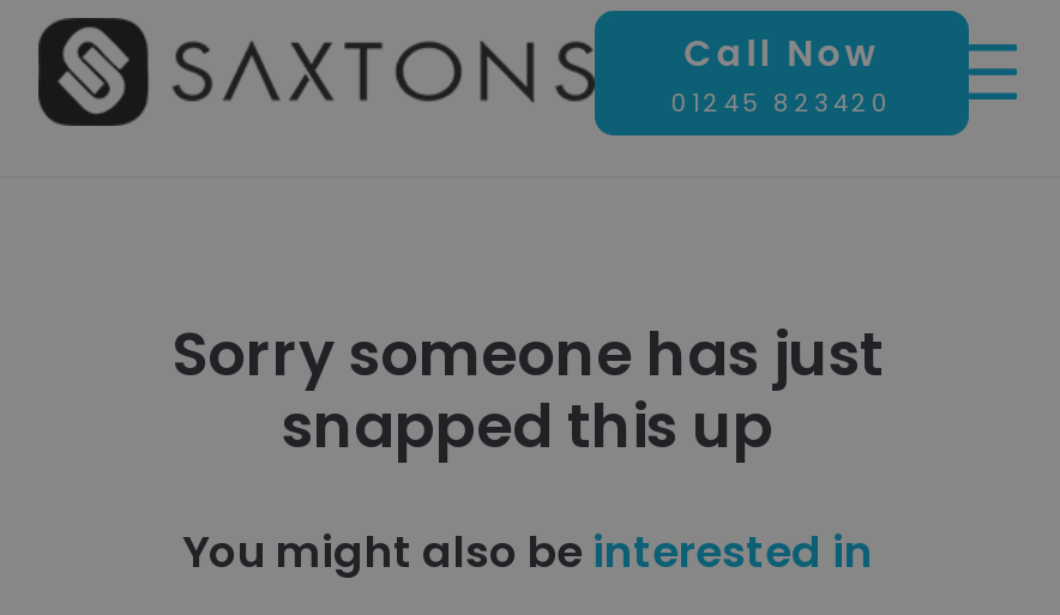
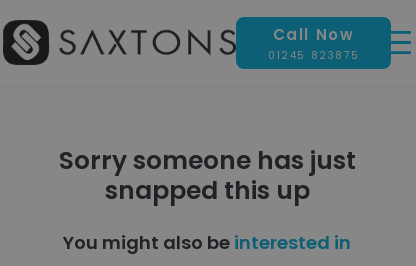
[671,84,892,120] 01245 823420 -> [268,47,359,62] 01245 823875

